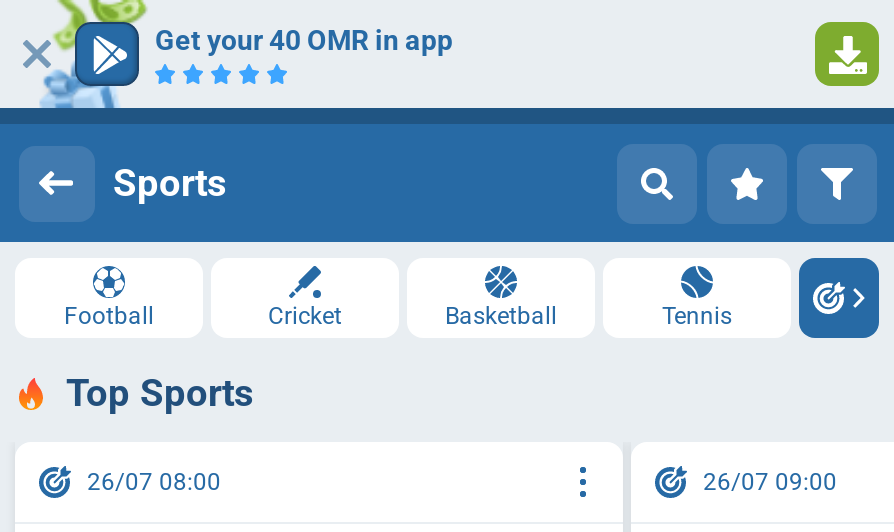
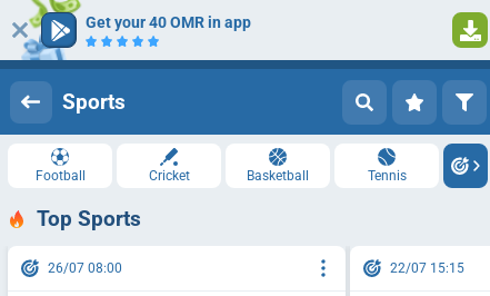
[703,467,837,495] 26/07 09:00 -> [390,260,464,275] 22/07 15:15

